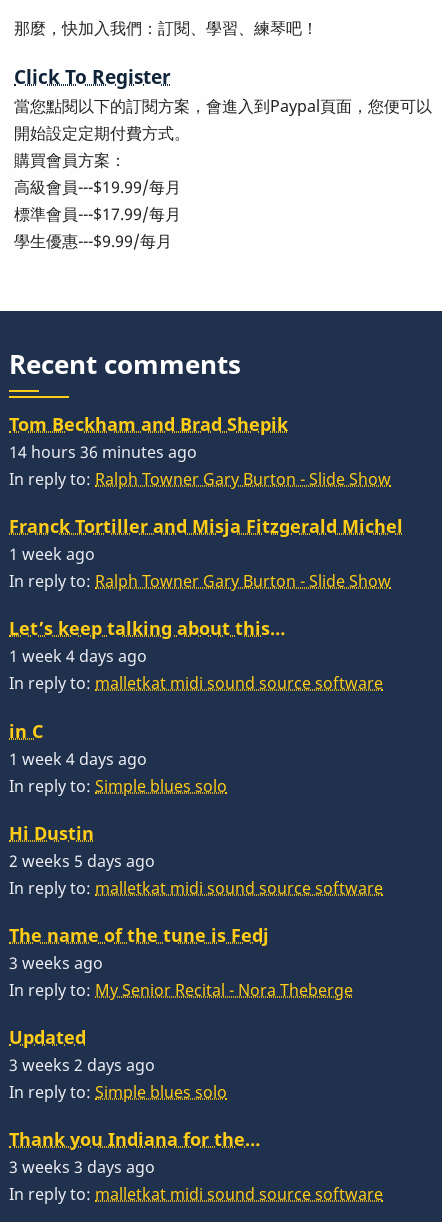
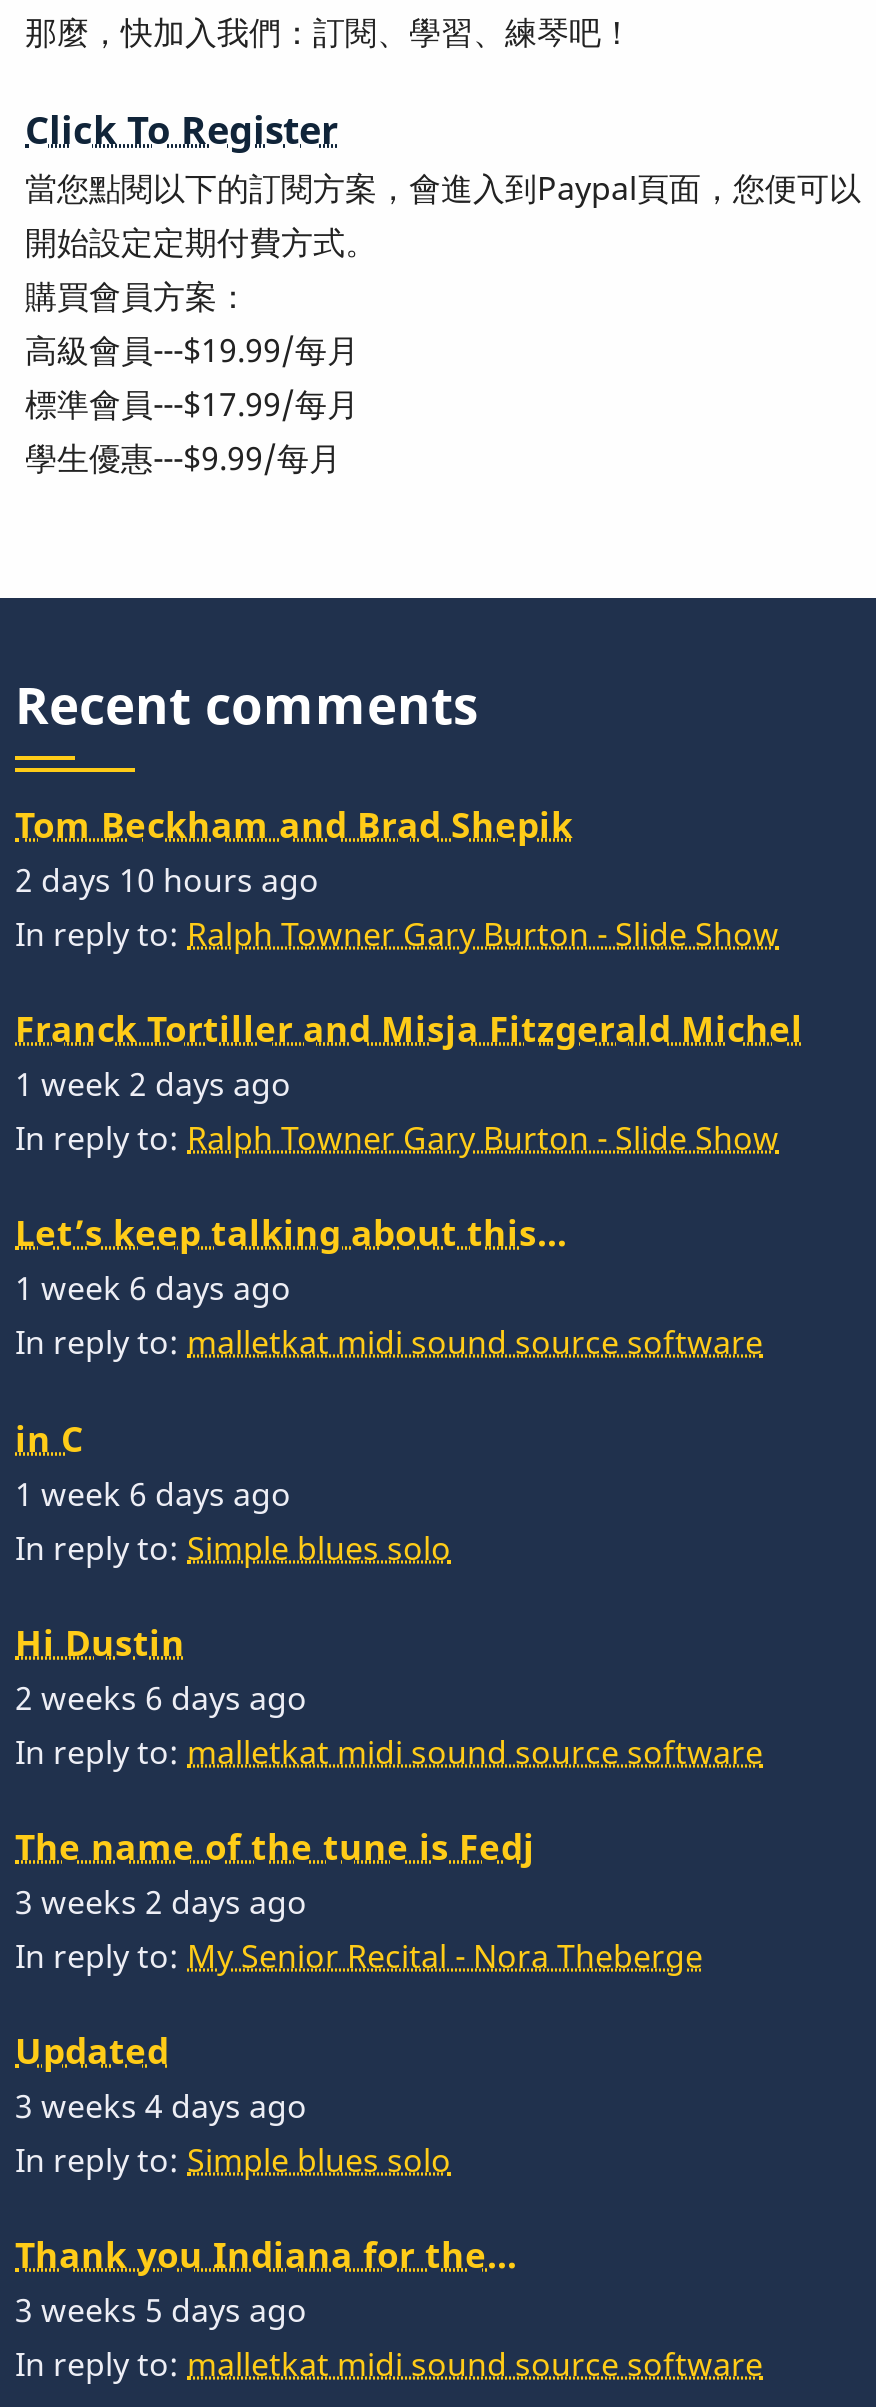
[9,441,197,463] 14 hours 36 minutes ago -> [15,858,319,902] 2 days 10 hours ago
[9,543,95,565] 1 week ago -> [15,1062,291,1106] 1 week 2 days ago
[9,645,147,667] 1 week 4 days ago -> [15,1267,291,1311] 1 week 6 days ago
[9,748,147,770] 1 week 4 days ago -> [15,1471,291,1515] 1 week 6 days ago
[9,850,155,872] 2 weeks 5 days ago -> [15,1676,307,1720] 2 weeks 6 days ago
[9,952,103,974] 3 weeks ago -> none
moved [9,1054,155,1076] -> [15,1880,307,1924]: 3 weeks 2 days ago
none -> [15,2084,307,2128] 3 weeks 4 days ago
[9,1156,155,1178] 3 weeks 3 days ago -> [15,2289,307,2333] 3 weeks 5 days ago

